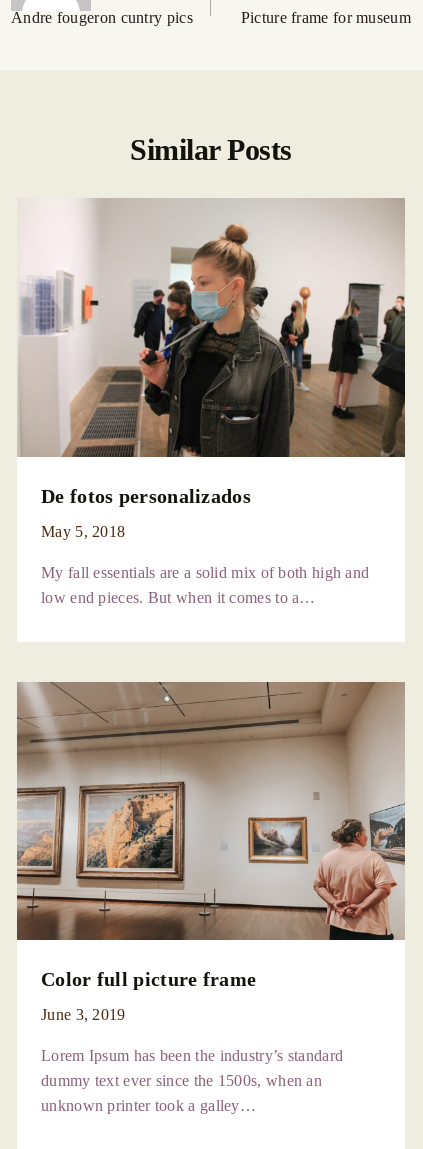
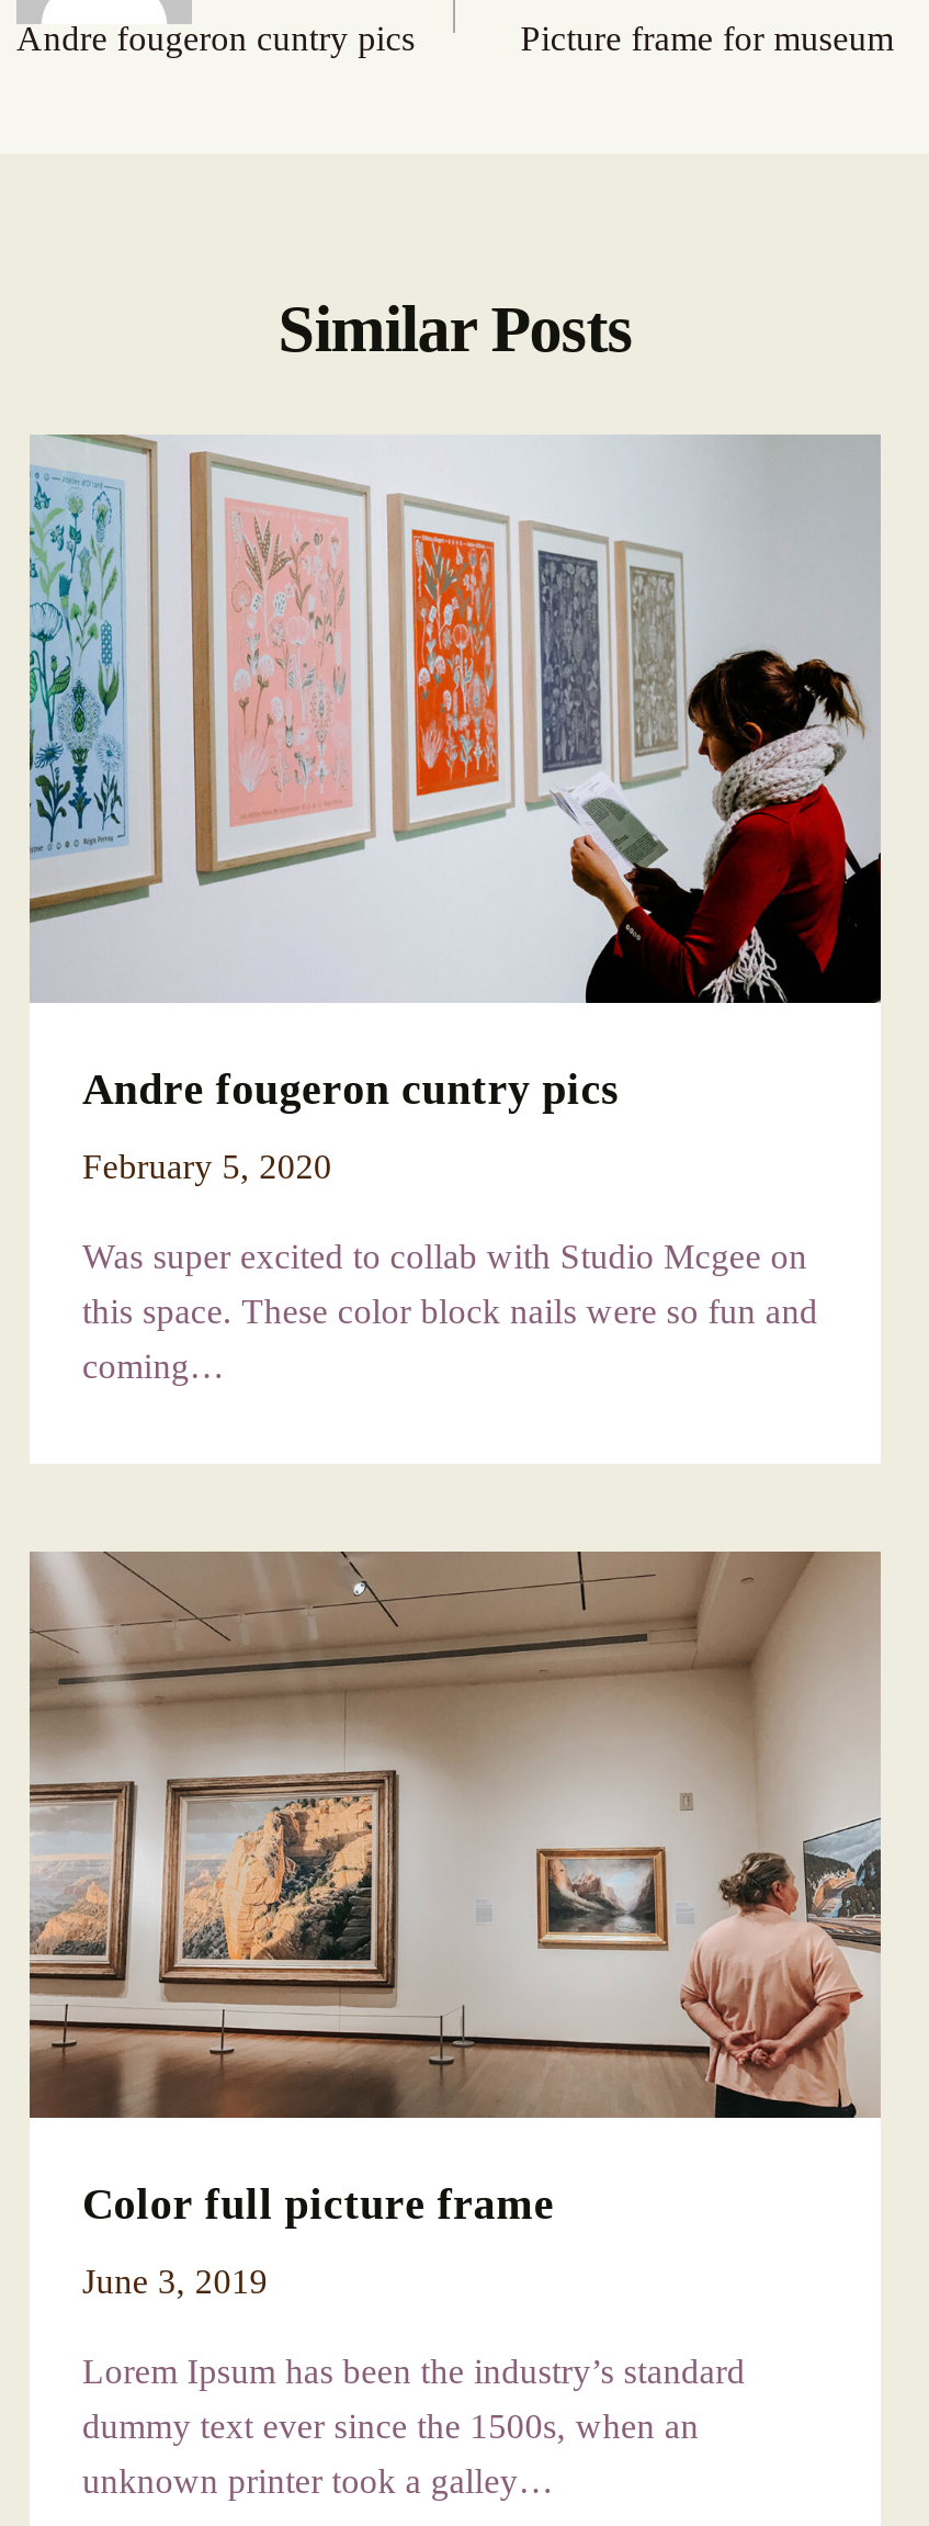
[17,198,406,606] [image] | De fotos personalizados | May 5, 2018 | My fall essentials are a solid mix of both high and | low end pieces. But when it comes to a… -> [27,432,881,1384] [image] | Andre fougeron cuntry pics | February 5, 2020 | Was super excited to collab with Studio Mcgee on | this space. These color block nails were so fun and | coming…

